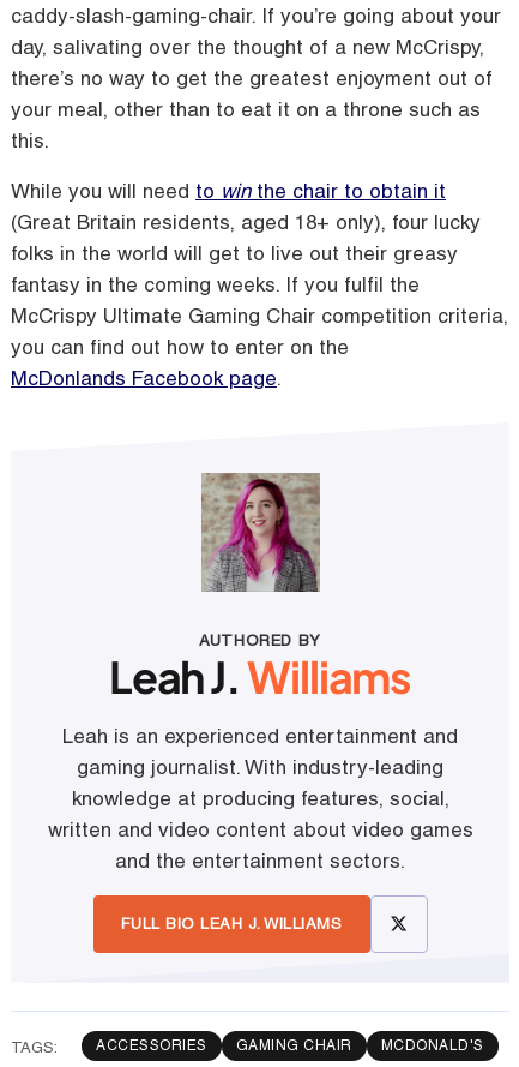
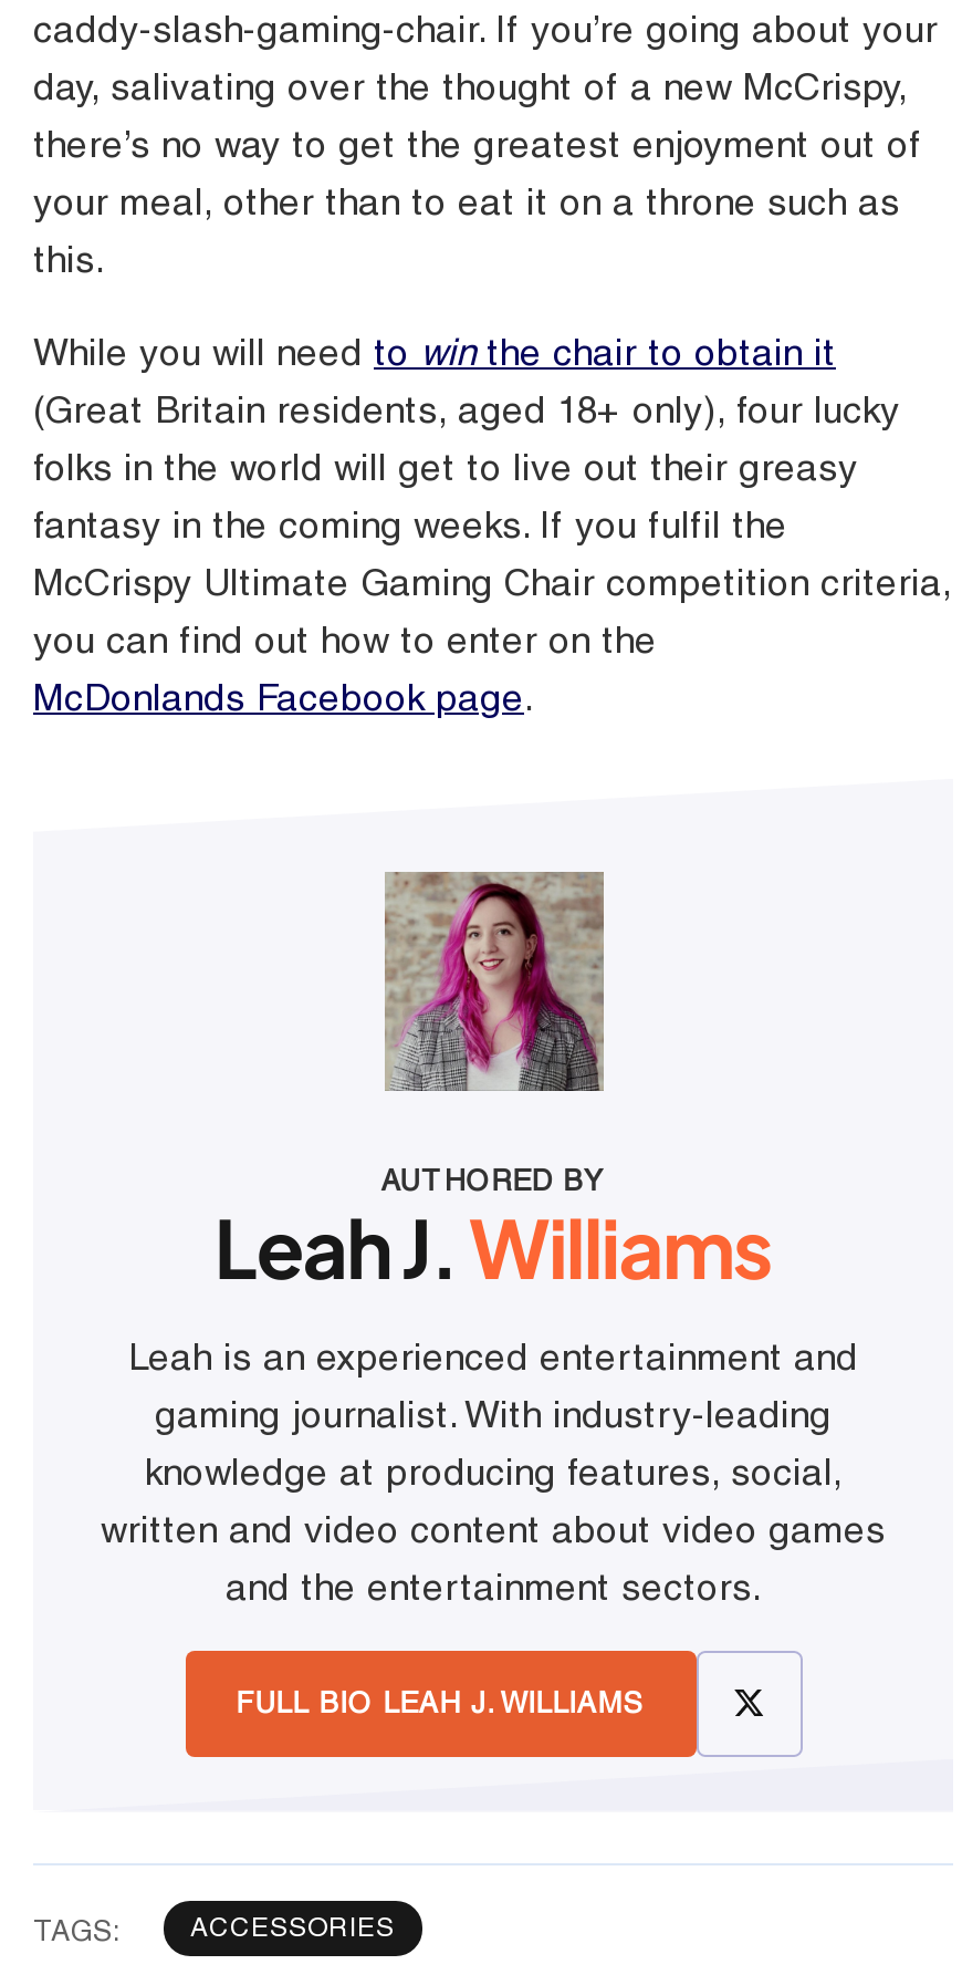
[236,1037,484,1054] GAMING CHAIR | MCDONALD'S -> none

